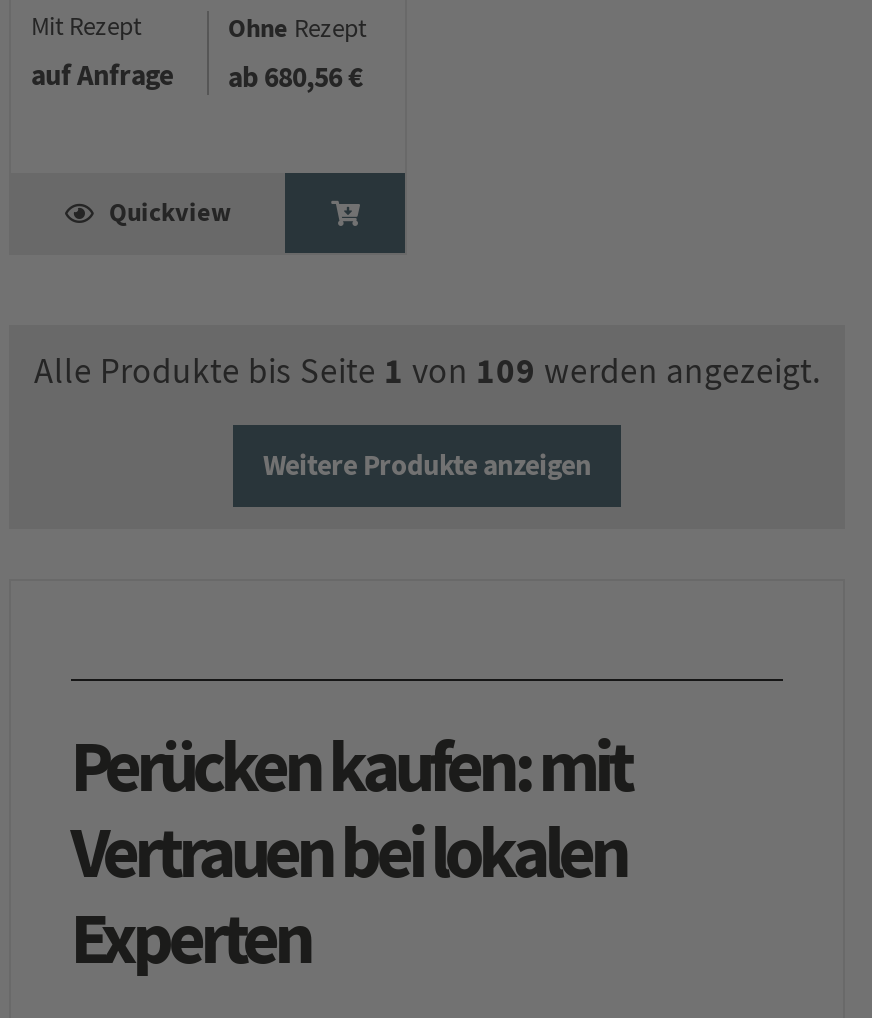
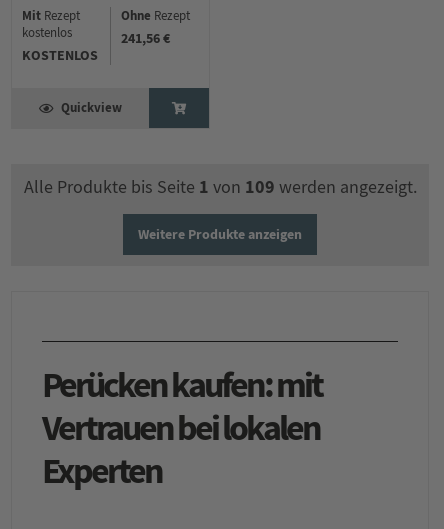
[31,54,173,94] auf Anfrage -> [22,25,98,65] kostenlos | KOSTENLOS
[228,56,362,96] ab 680,56 € -> [120,28,169,48] 241,56 €

